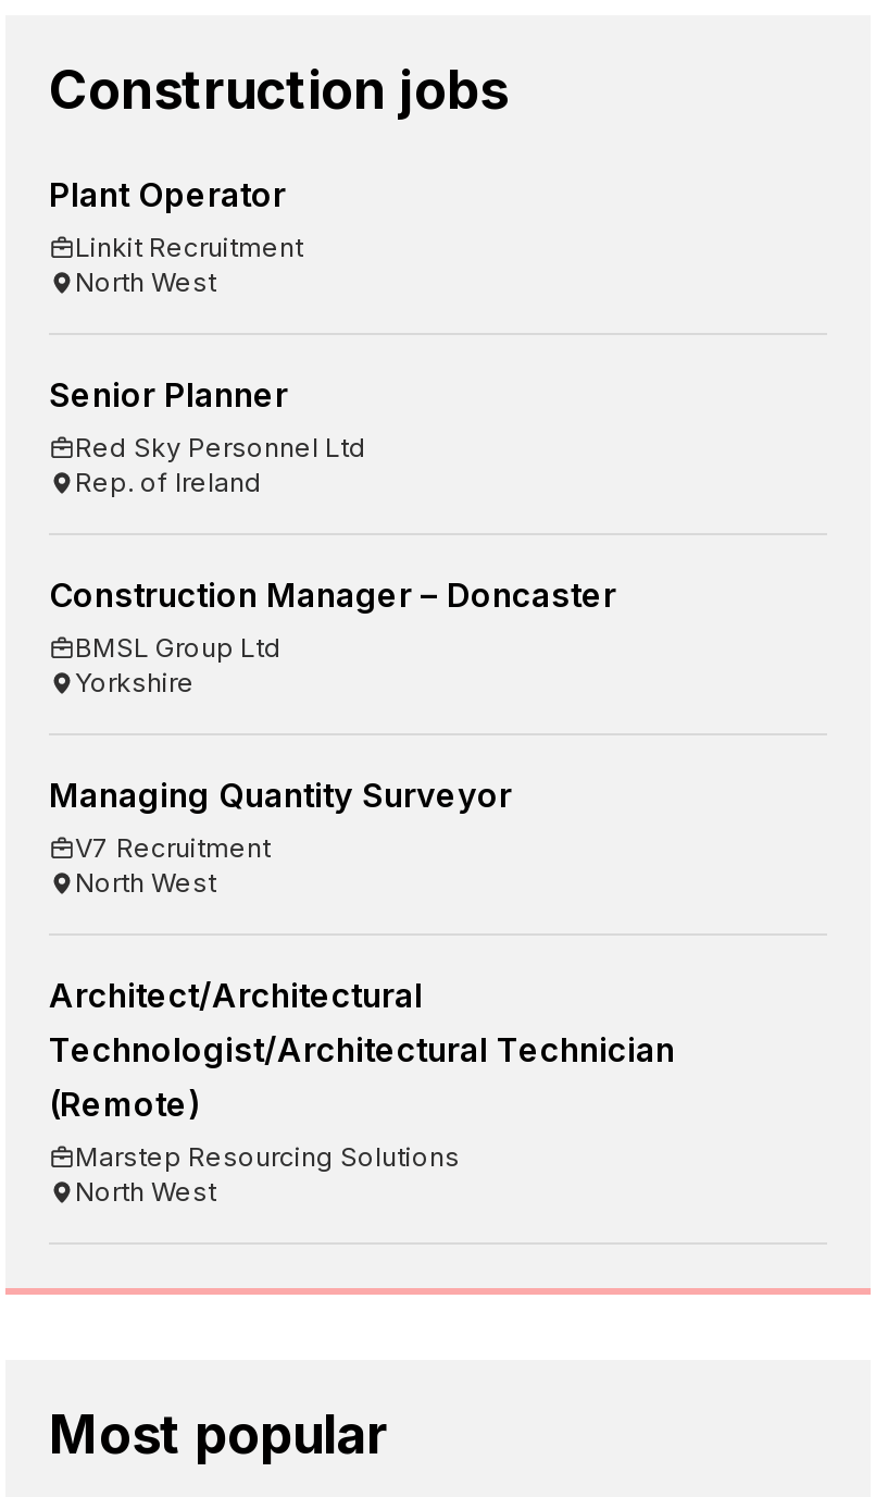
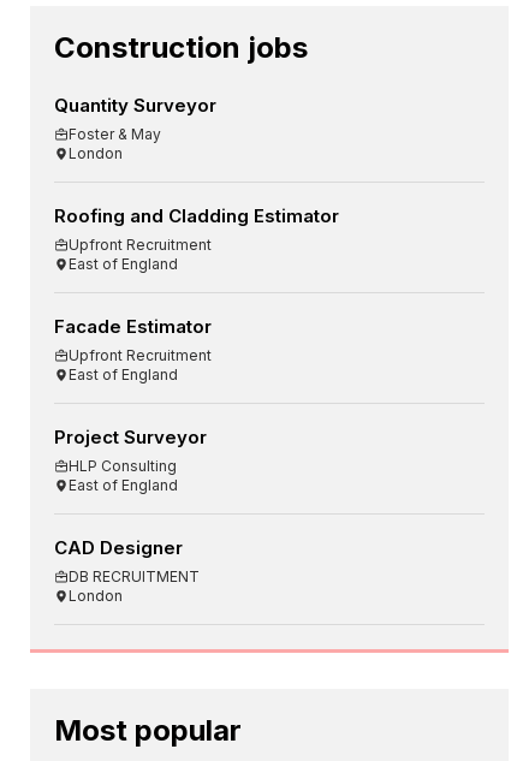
[49,174,303,298] Plant Operator | Linkit Recruitment | North West -> [54,94,216,162] Quantity Surveyor | Foster & May | London
[49,374,366,498] Senior Planner | Red Sky Personnel Ltd | Rep. of Ireland -> [54,204,339,273] Roofing and Cladding Estimator | Upfront Recruitment | East of England
[49,575,616,699] Construction Manager – Doncaster | BMSL Group Ltd | Yorkshire -> [54,315,212,384] Facade Estimator | Upfront Recruitment | East of England
[49,775,512,899] Managing Quantity Surveyor | V7 Recruitment | North West -> [54,426,207,494] Project Surveyor | HLP Consulting | East of England
[49,975,675,1208] Architect/Architectural | Technologist/Architectural Technician | (Remote) | Marstep Resourcing Solutions | North West -> [54,536,200,605] CAD Designer | DB RECRUITMENT | London

